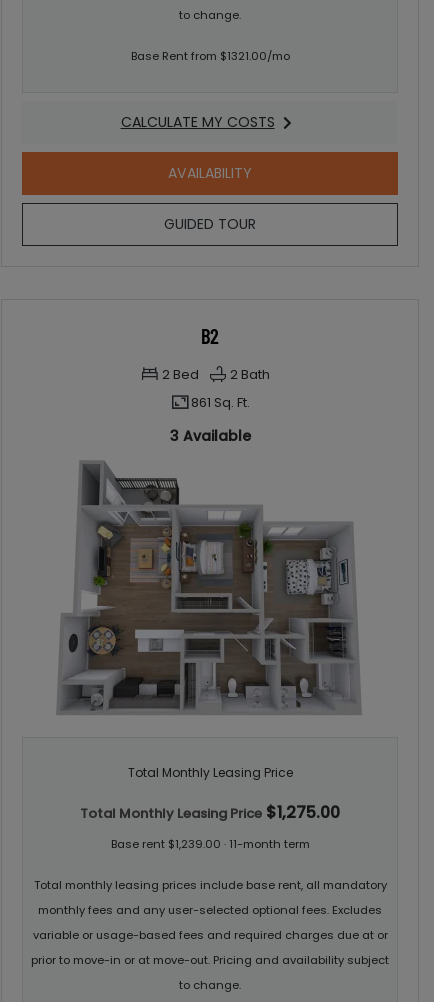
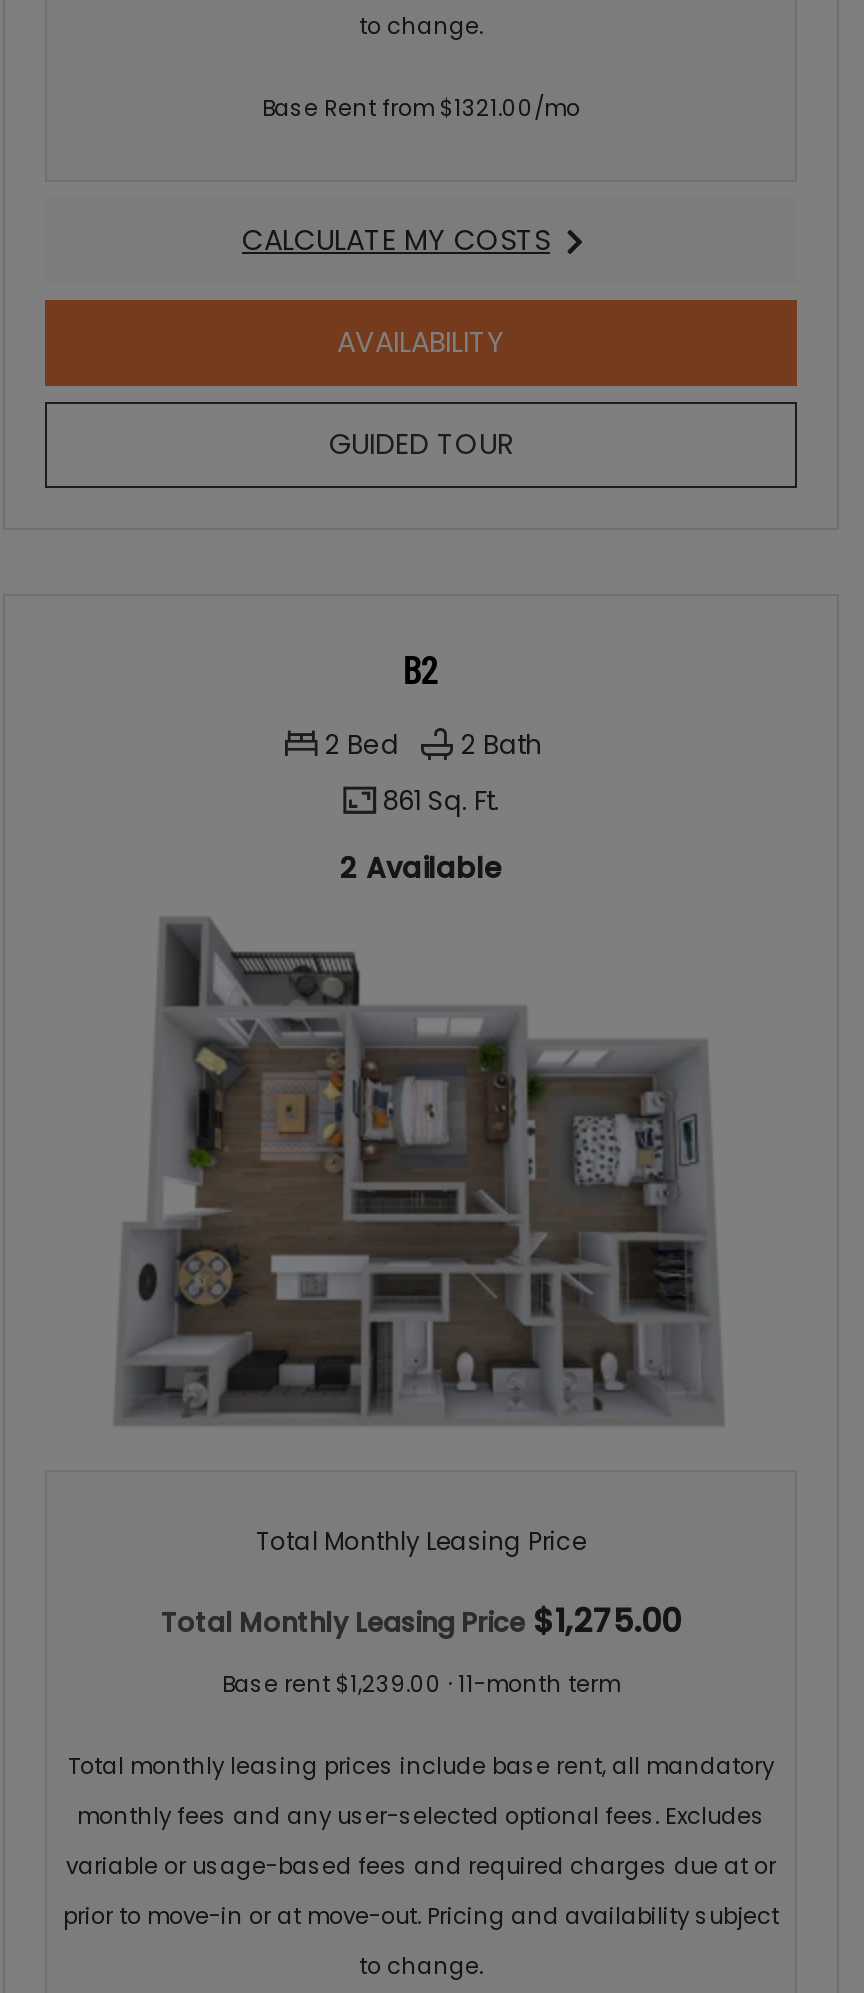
[169,426,250,446] 3 Available -> [340,849,502,889] 2 Available

